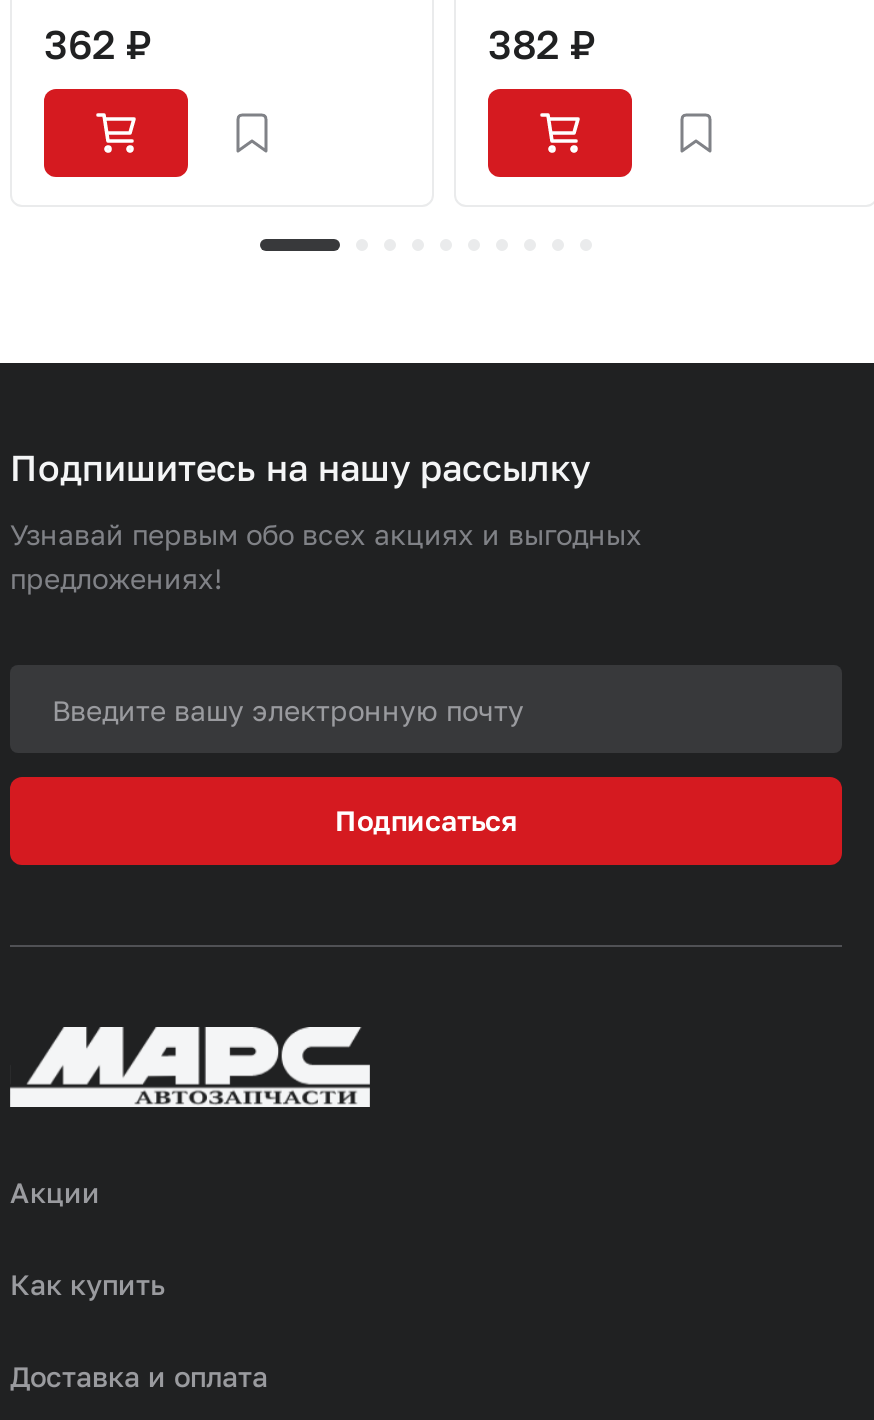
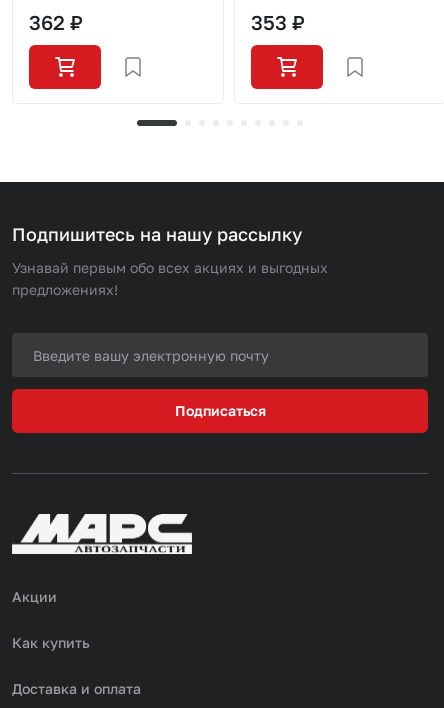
[488,19,596,67] 382 ₽ -> [251,10,305,34] 353 ₽

